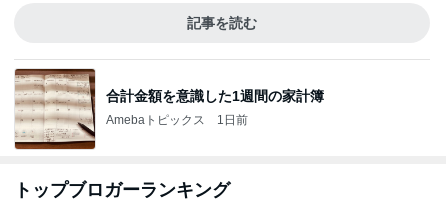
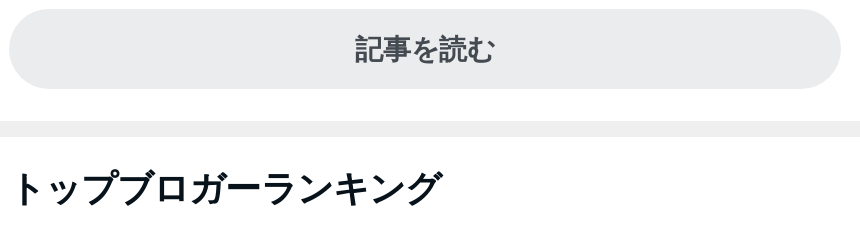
[14,68,324,150] [image] | 合計金額を意識した1週間の家計簿 | Amebaトピックス | 1日前 -> none

